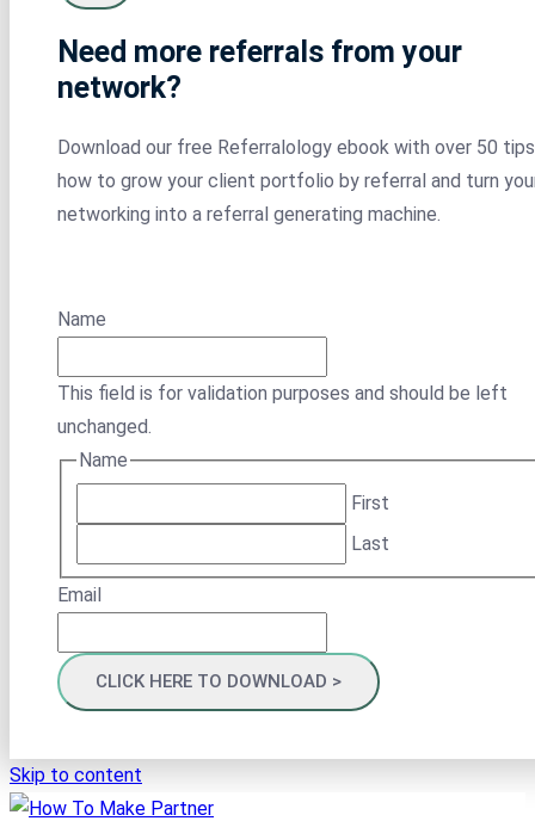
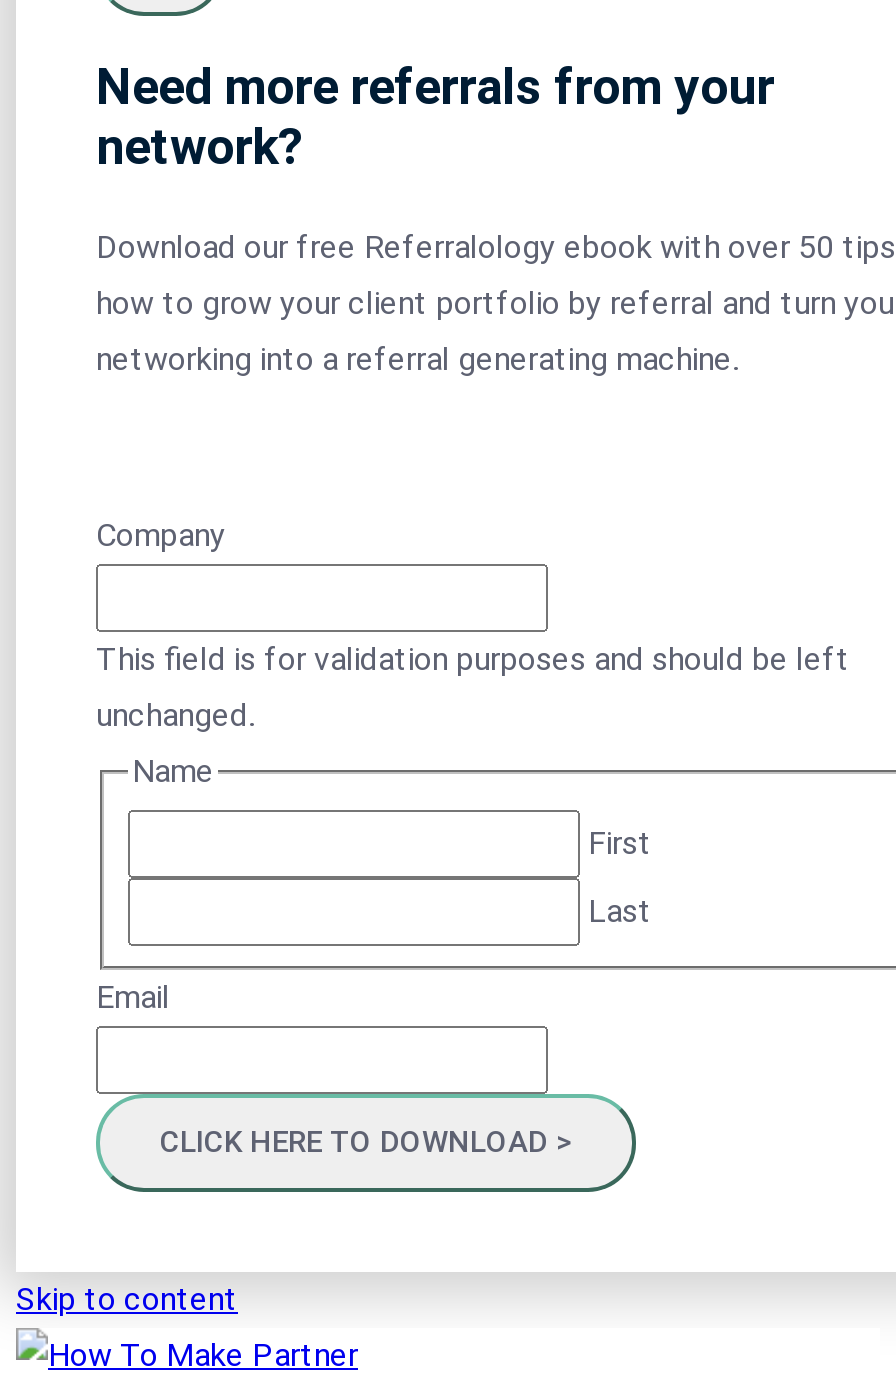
[57,307,106,330] Name -> [96,515,226,553] Company

